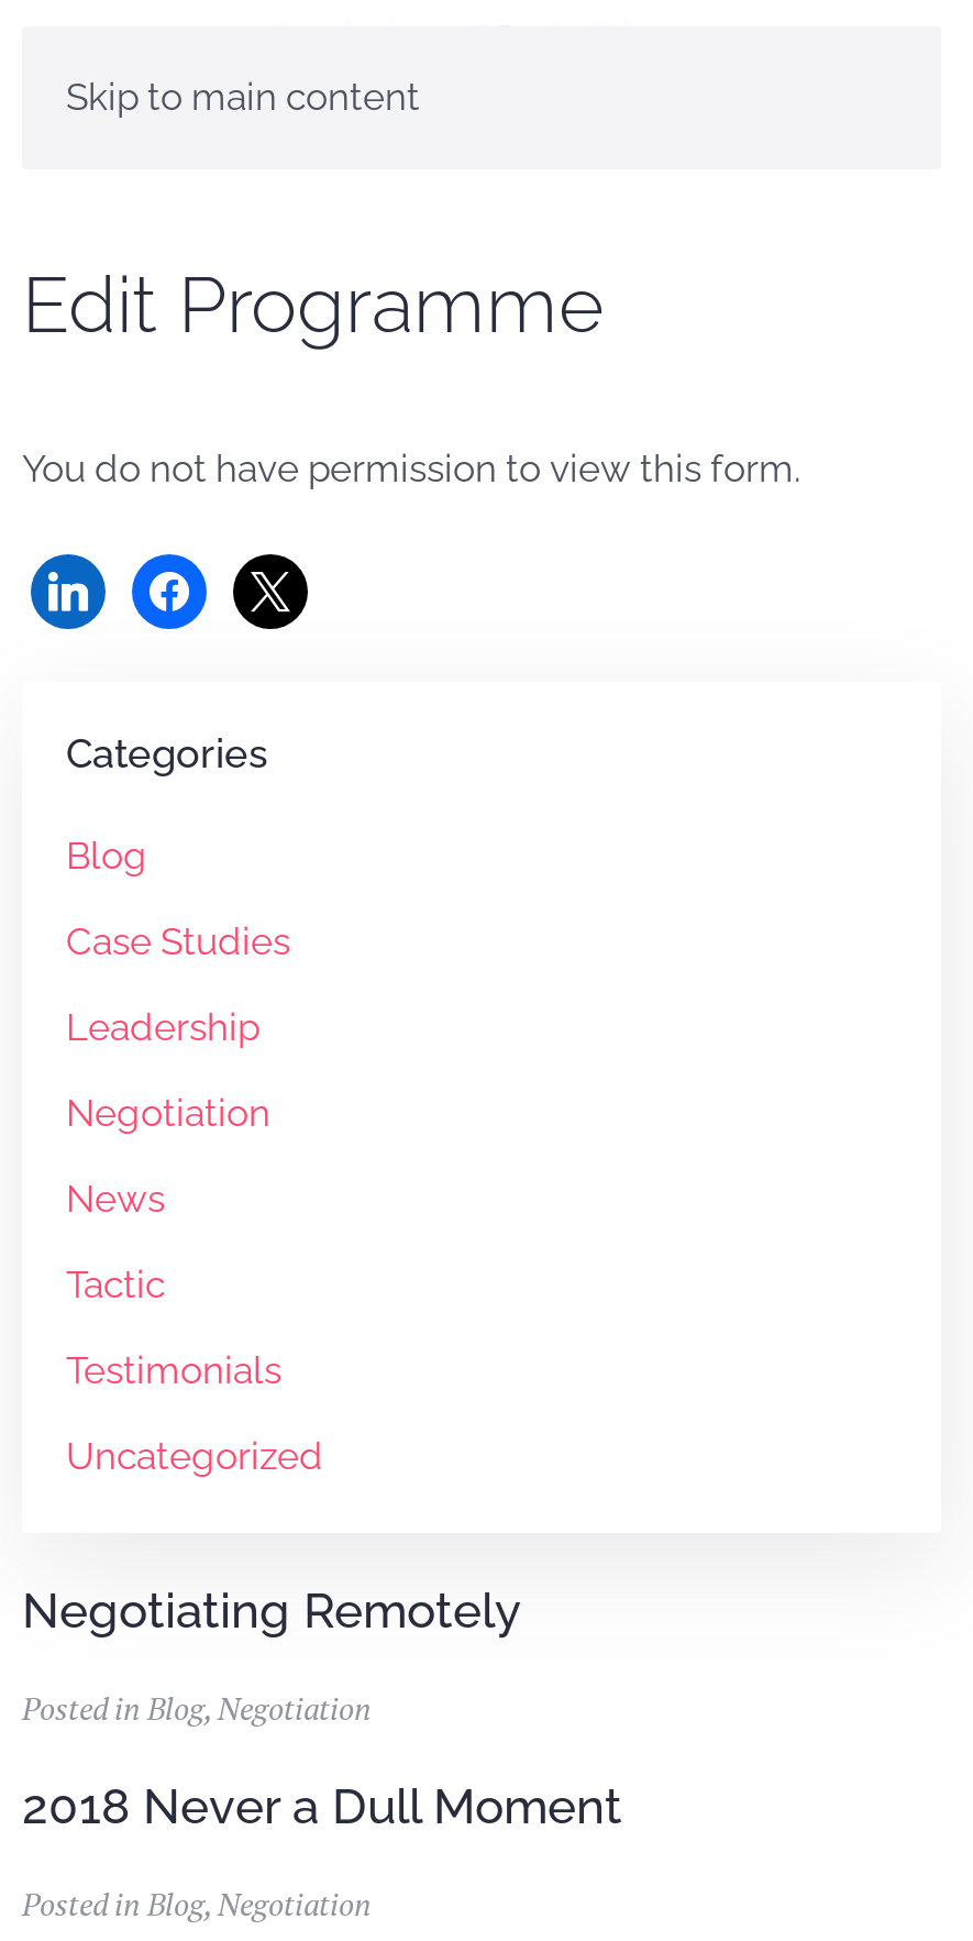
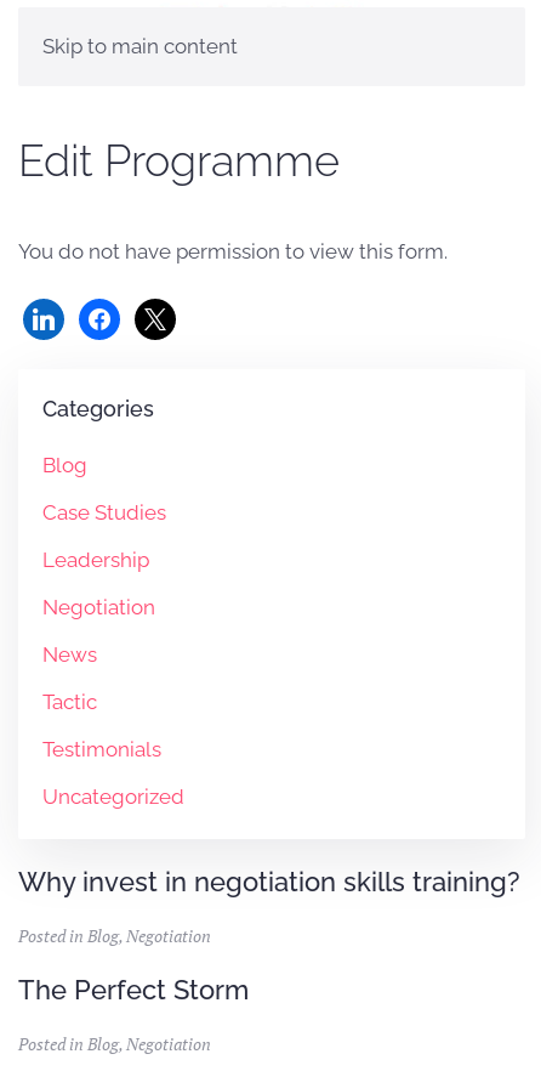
[22,1581,521,1639] Negotiating Remotely -> [18,866,520,897] Why invest in negotiation skills training?
[22,1777,622,1834] 2018 Never a Dull Moment -> [18,974,249,1005] The Perfect Storm

